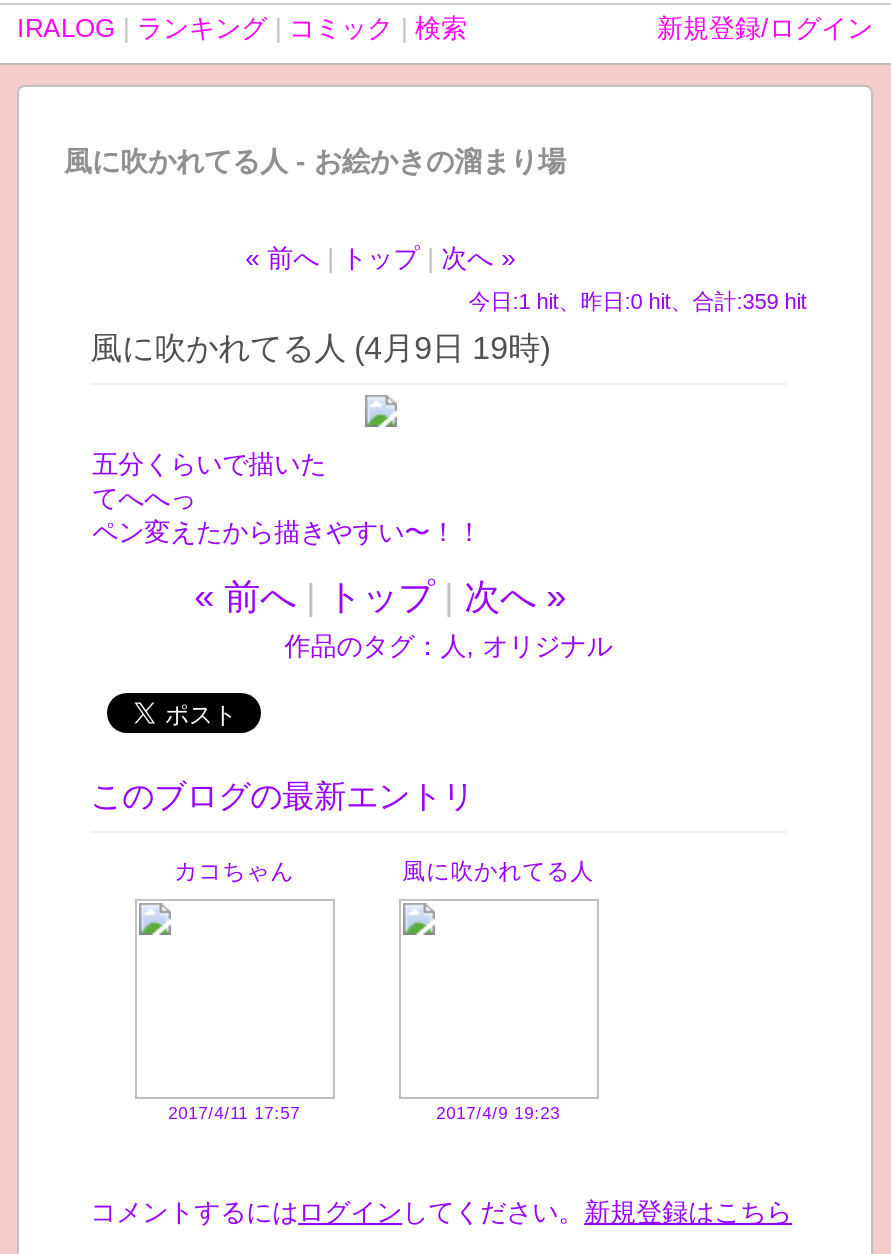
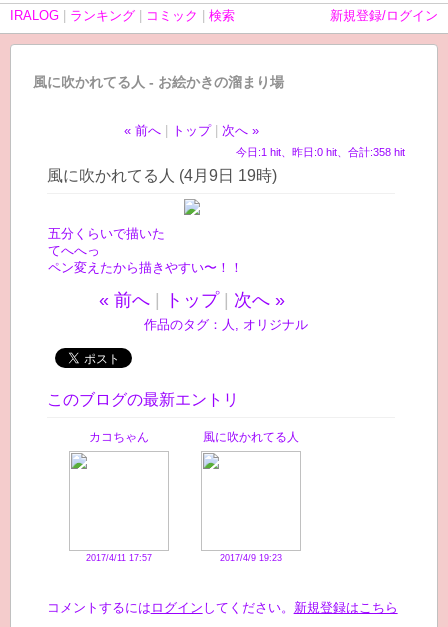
[469,289,807,313] 今日:1 hit、昨日:0 hit、合計:359 hit -> [236,146,405,158] 今日:1 hit、昨日:0 hit、合計:358 hit

